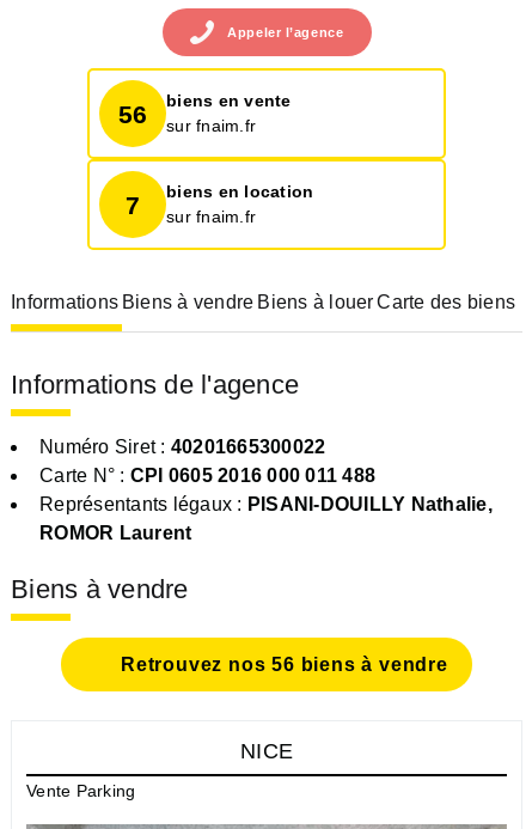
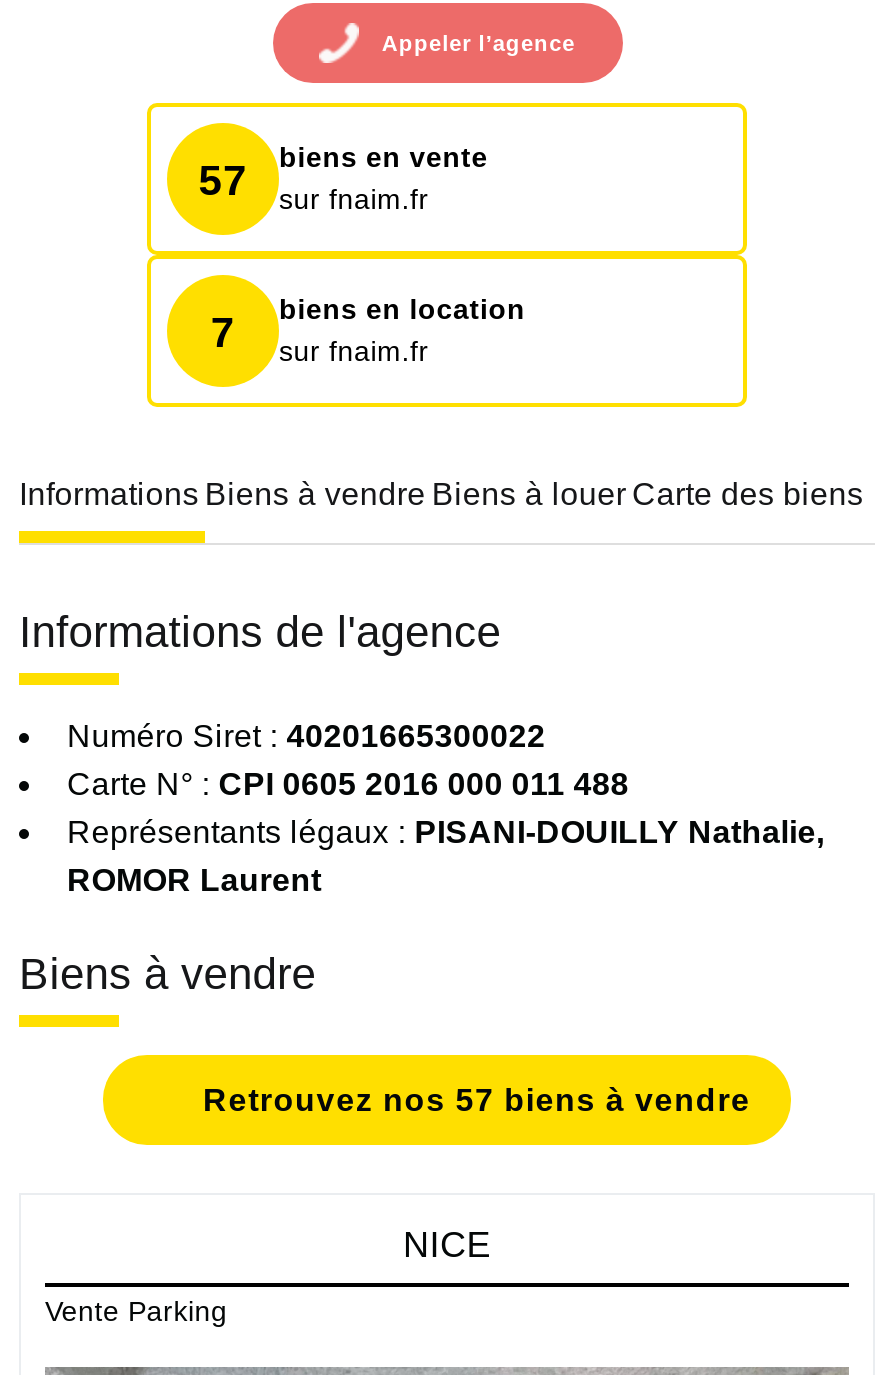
[118,91,291,135] 56 biens en vente sur fnaim.fr -> [199,141,488,215] 57 biens en vente sur fnaim.fr
[115,654,448,674] Retrouvez nos 56 biens à vendre -> [193,1082,751,1116] Retrouvez nos 57 biens à vendre

